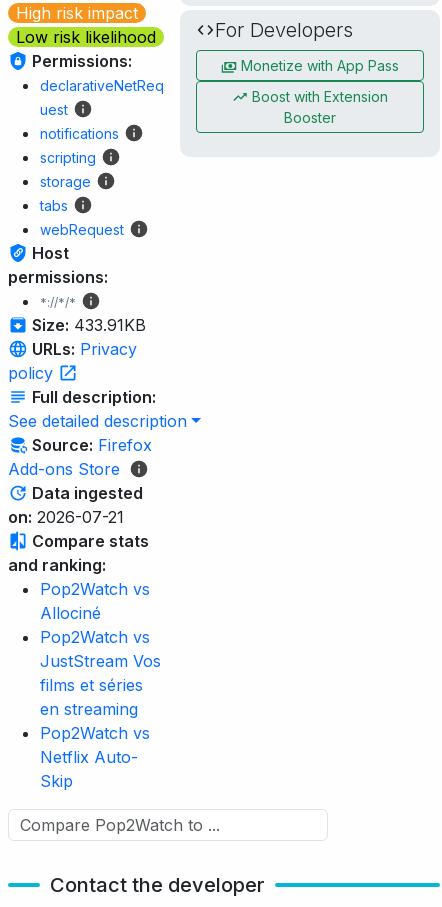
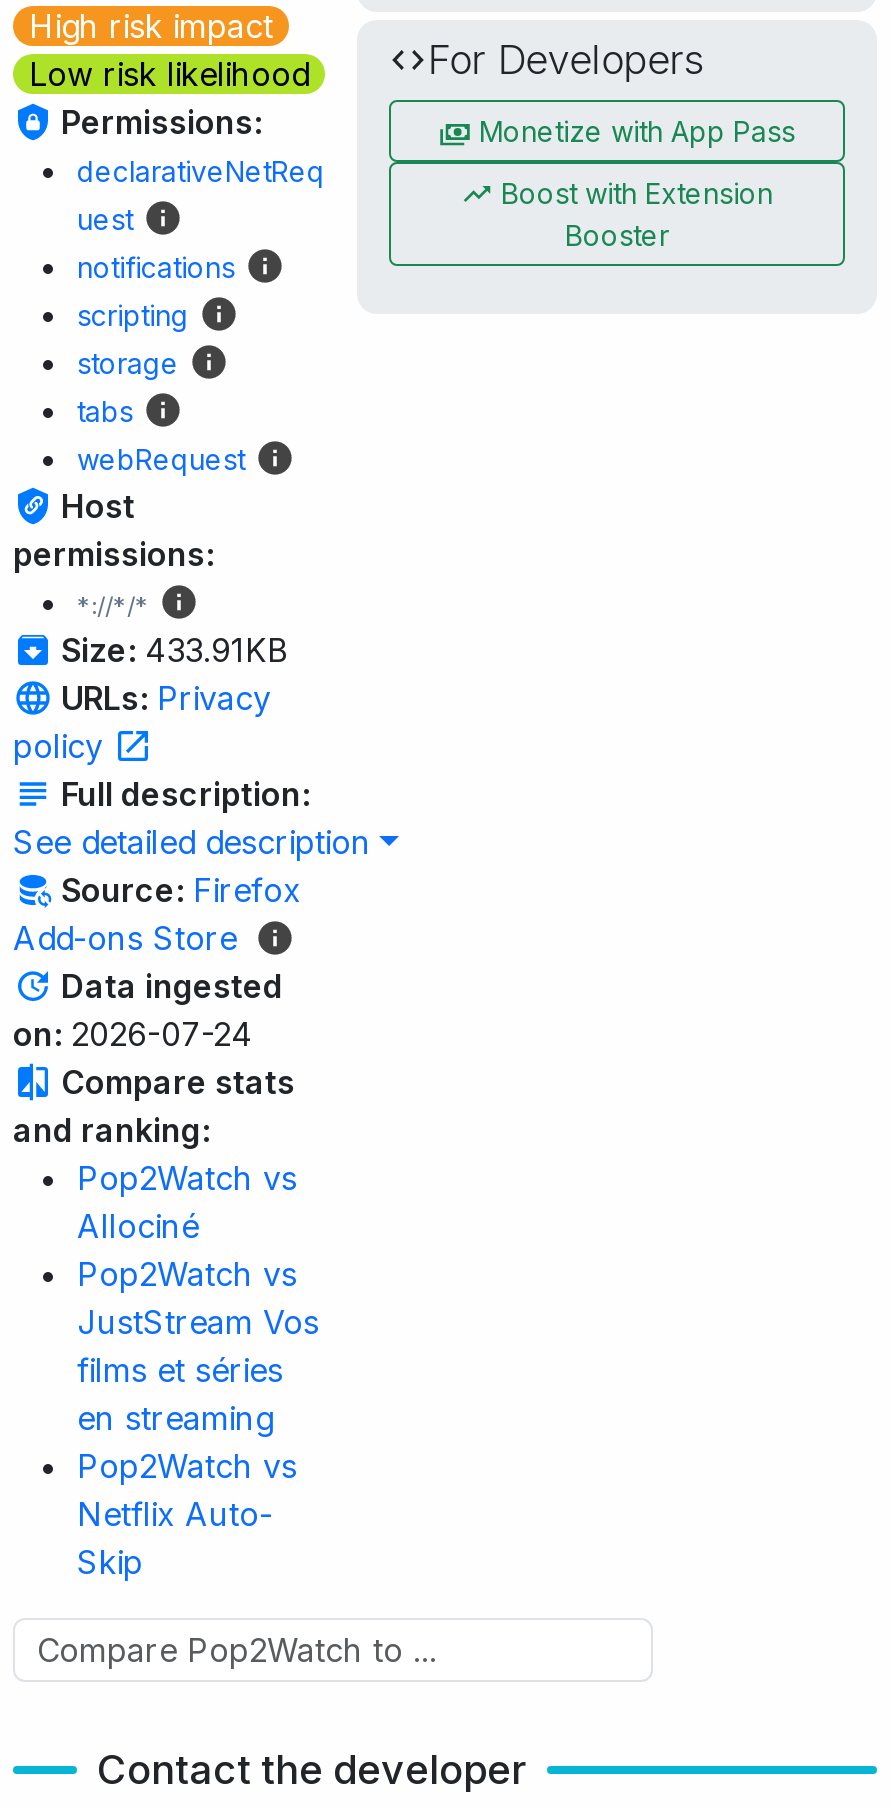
[8,507,124,527] on: 2026-07-21 -> [13,1013,253,1053] on: 2026-07-24

